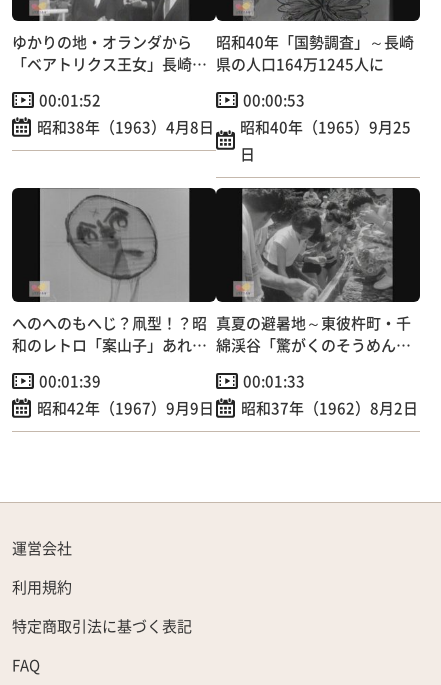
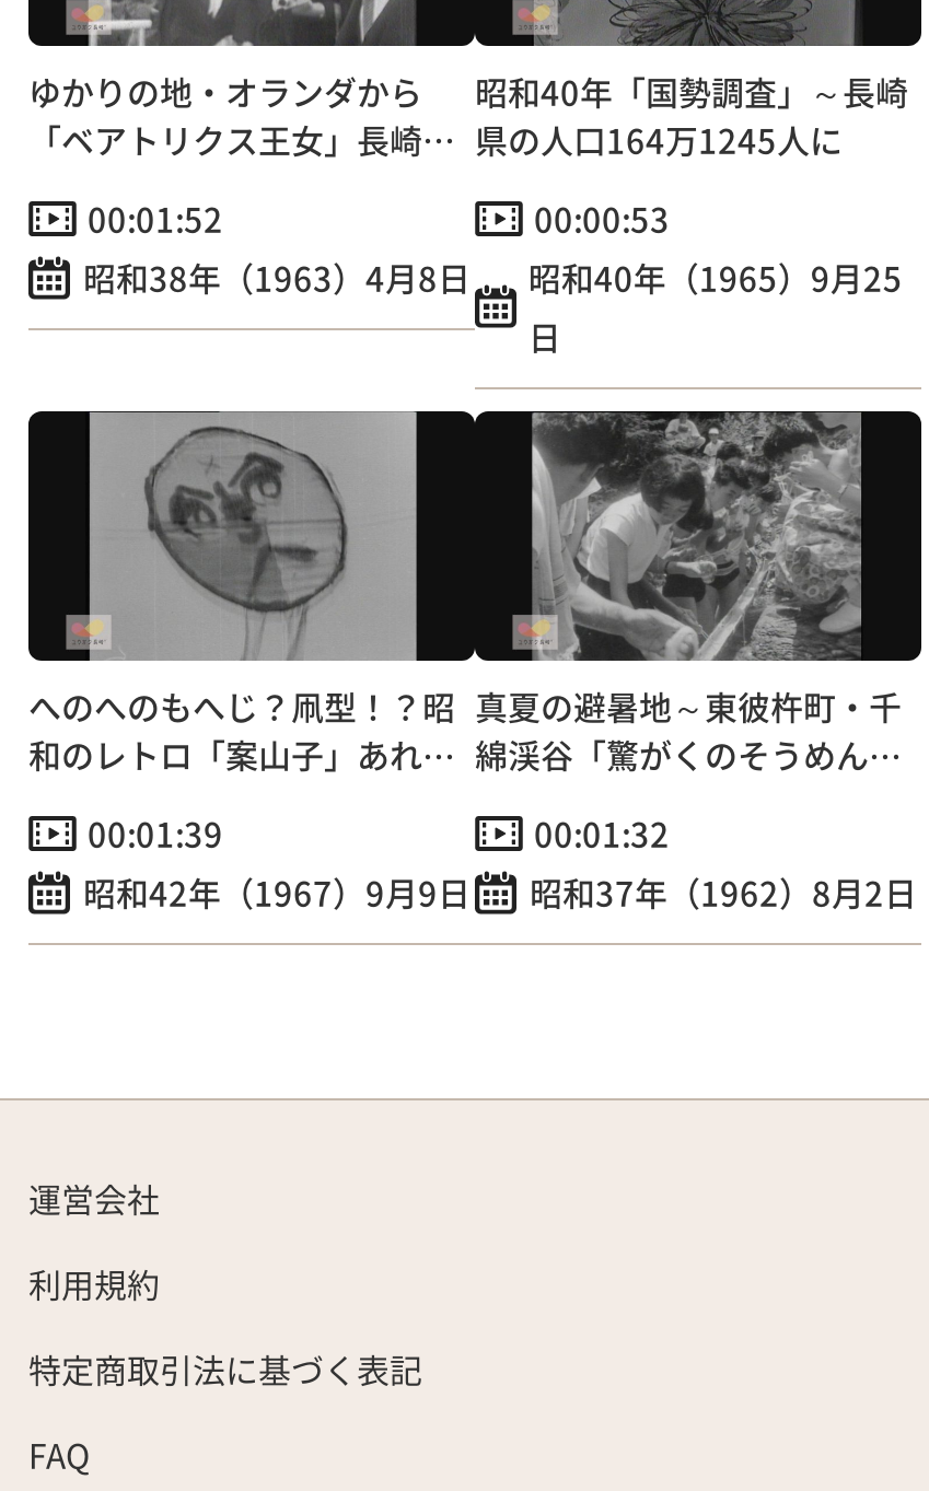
[243,370,305,391] 00:01:33 -> [534,810,670,856] 00:01:32

